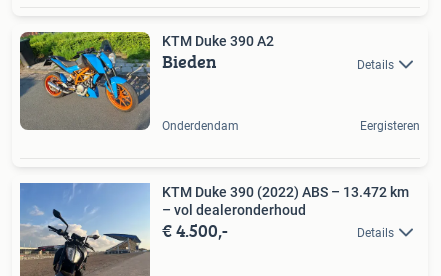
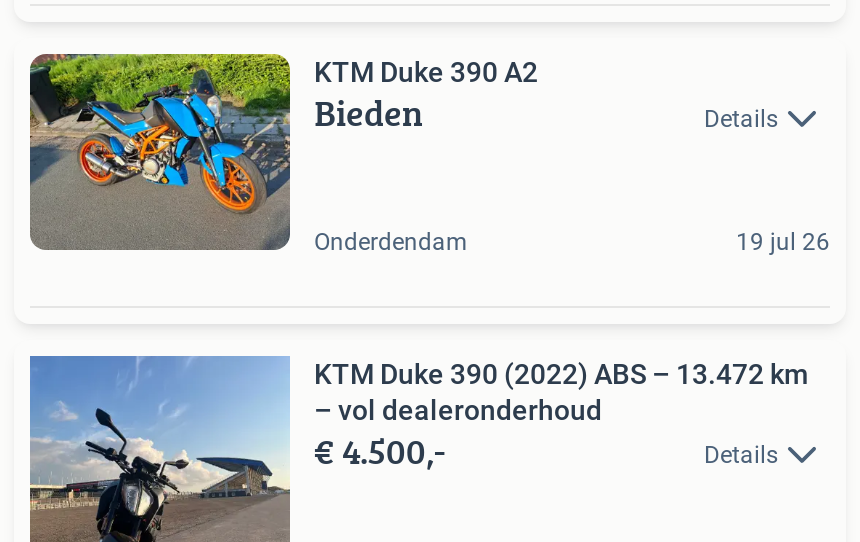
[360,119,420,133] Eergisteren -> [736,228,830,256] 19 jul 26

